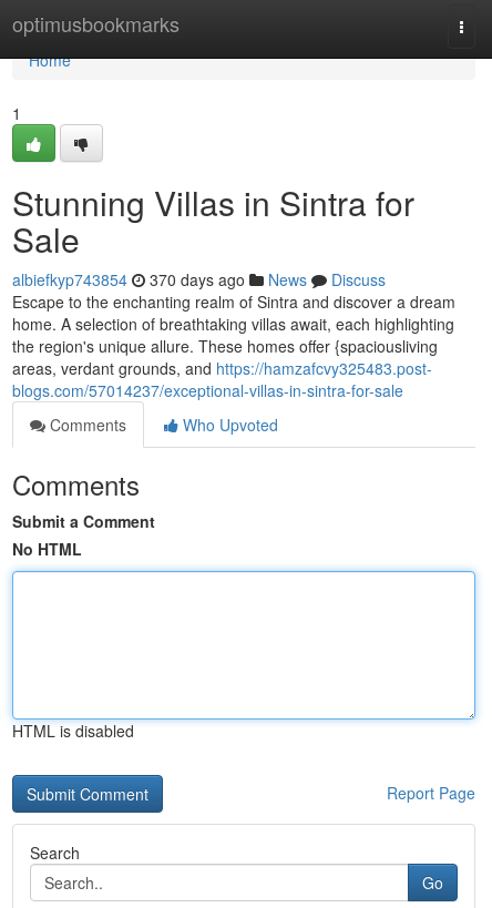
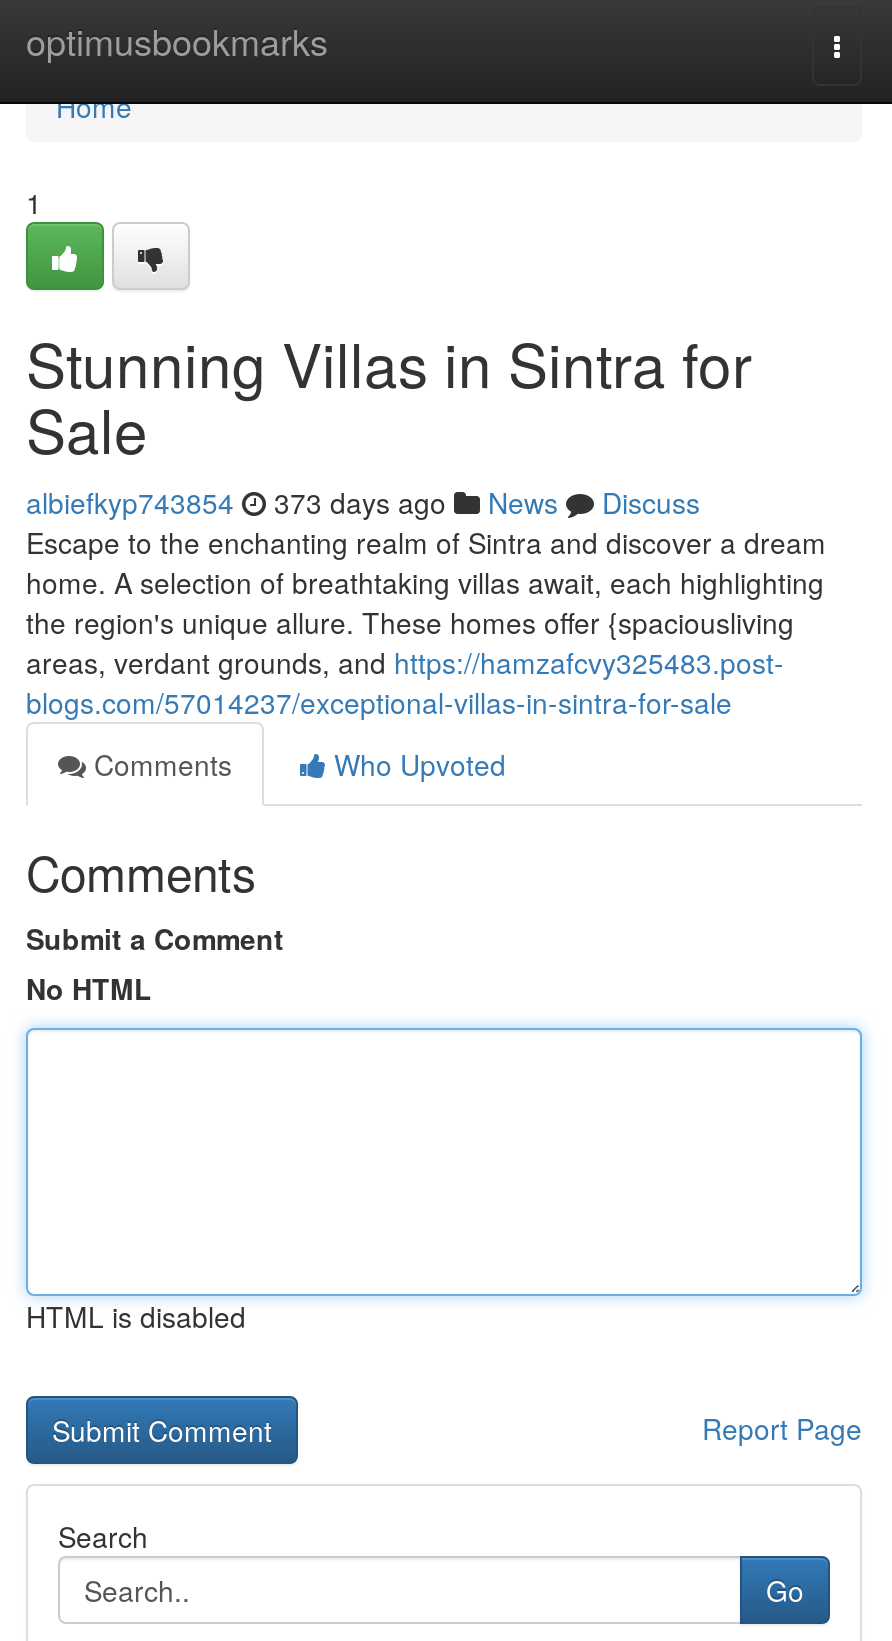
[12,268,386,290] albiefkyp743854 370 days ago News Discuss -> [26,482,700,522] albiefkyp743854 373 days ago News Discuss

